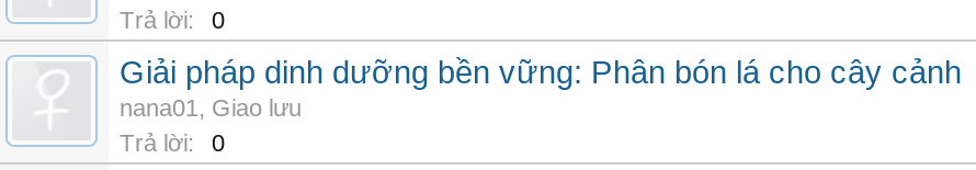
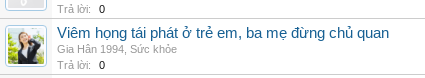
none -> [7,30,44,65] [image]
[120,55,962,121] Giải pháp dinh dưỡng bền vững: Phân bón lá cho cây cảnh | nana01, Giao lưu -> [57,25,389,55] Viêm họng tái phát ở trẻ em, ba mẹ đừng chủ quan | Gia Hân 1994, Sức khỏe

